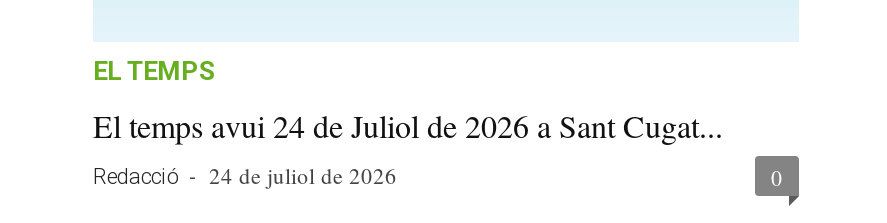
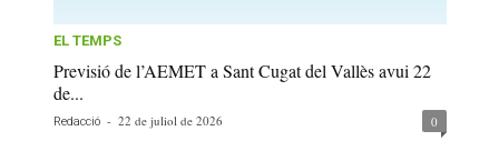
[93,105,723,191] El temps avui 24 de Juliol de 2026 a Sant Cugat... | Redacció - 24 de juliol de 2026 -> [53,59,431,129] Previsió de l’AEMET a Sant Cugat del Vallès avui 22 | de... | Redacció - 22 de juliol de 2026

